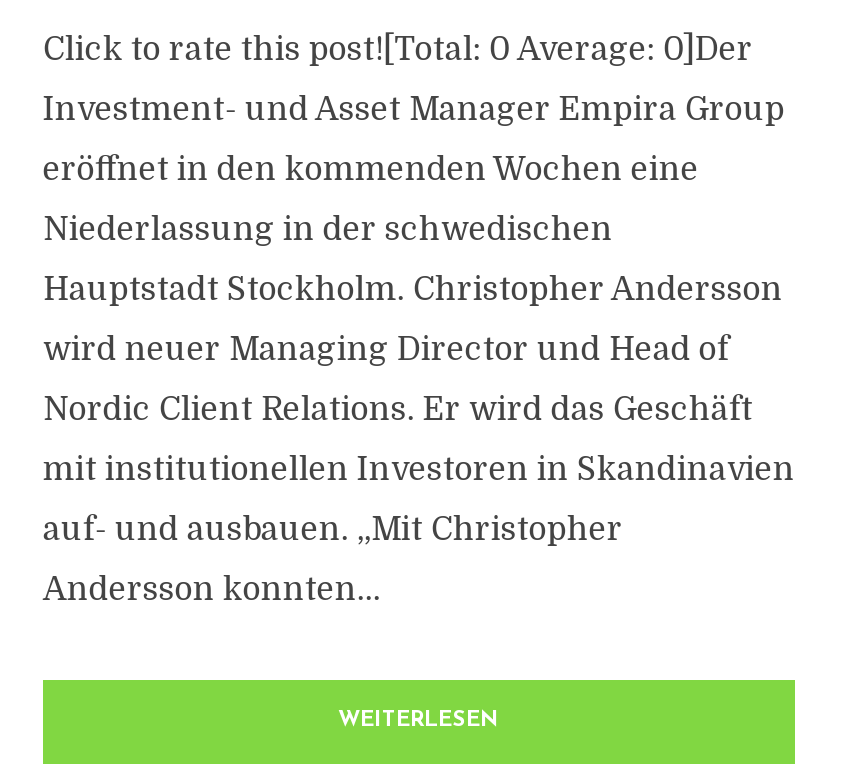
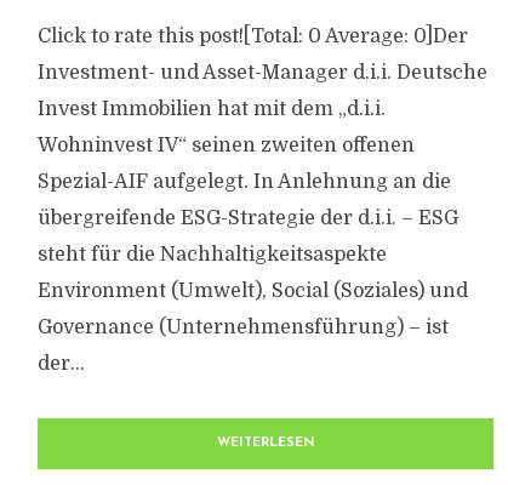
[43,92,785,128] Investment- und Asset Manager Empira Group -> [37,62,487,84] Investment- und Asset-Manager d.i.i. Deutsche
[43,152,699,188] eröffnet in den kommenden Wochen eine -> [37,98,385,120] Invest Immobilien hat mit dem „d.i.i.
[43,212,613,248] Niederlassung in der schwedischen -> [37,135,414,156] Wohninvest IV“ seinen zweiten offenen
[43,272,783,308] Hauptstadt Stockholm. Christopher Andersson -> [37,171,451,193] Spezial-AIF aufgelegt. In Anlehnung an die
[43,332,729,368] wird neuer Managing Director und Head of -> [37,207,458,229] übergreifende ESG-Strategie der d.i.i. – ESG
[43,392,753,428] Nordic Client Relations. Er wird das Geschäft -> [37,244,387,266] steht für die Nachhaltigkeitsaspekte
[43,452,795,488] mit institutionellen Investoren in Skandinavien -> [37,280,468,302] Environment (Umwelt), Social (Soziales) und
[43,512,623,548] auf- und ausbauen. „Mit Christopher -> [37,316,448,338] Governance (Unternehmensführung) – ist
[43,572,381,608] Andersson konnten... -> [37,353,85,375] der...

